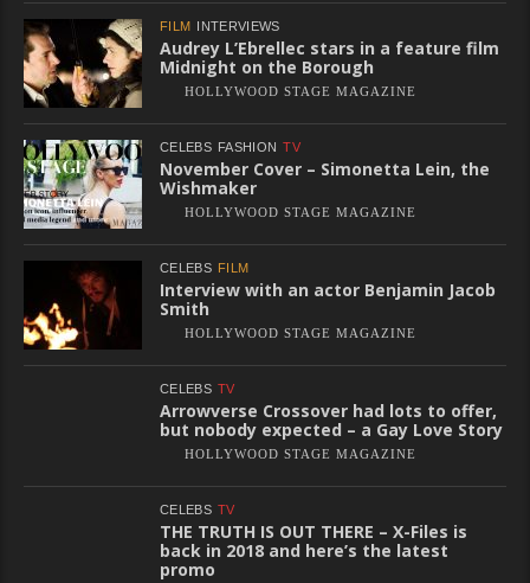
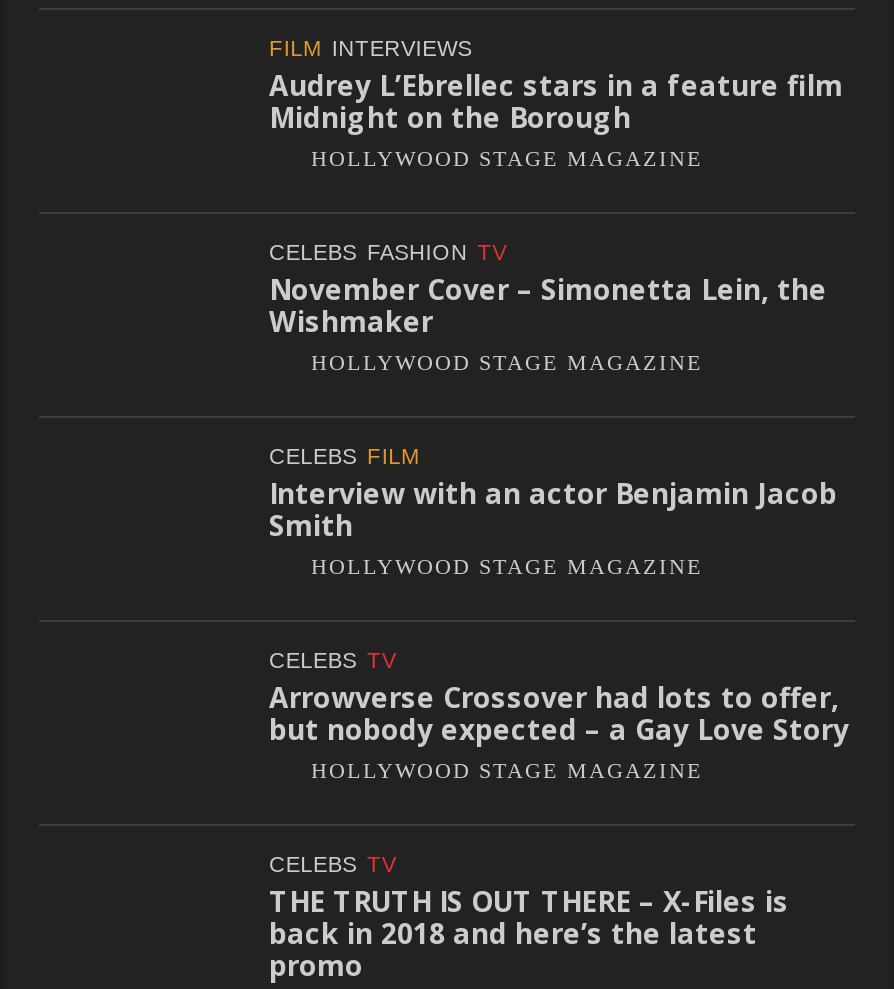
[22,18,143,109] [image] -> none
[22,139,143,230] [image] -> none
[22,262,141,351] [image] -> none

